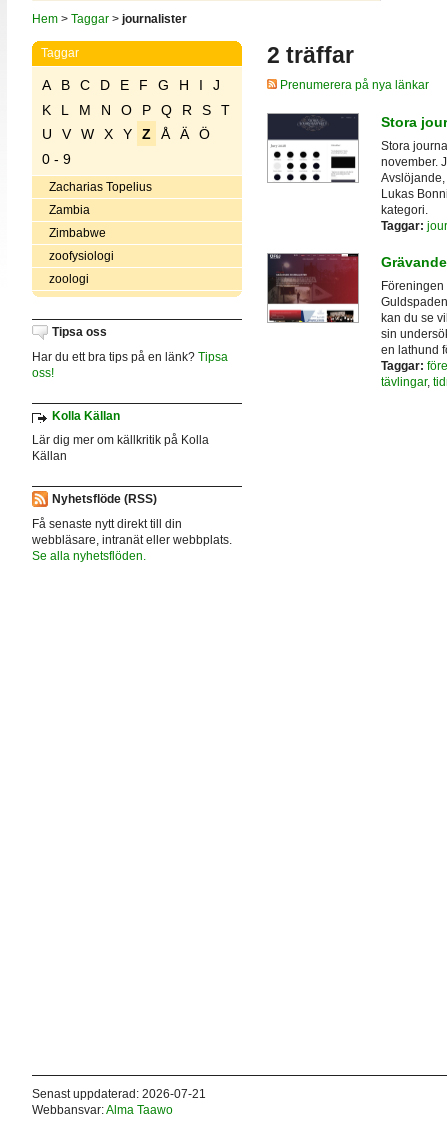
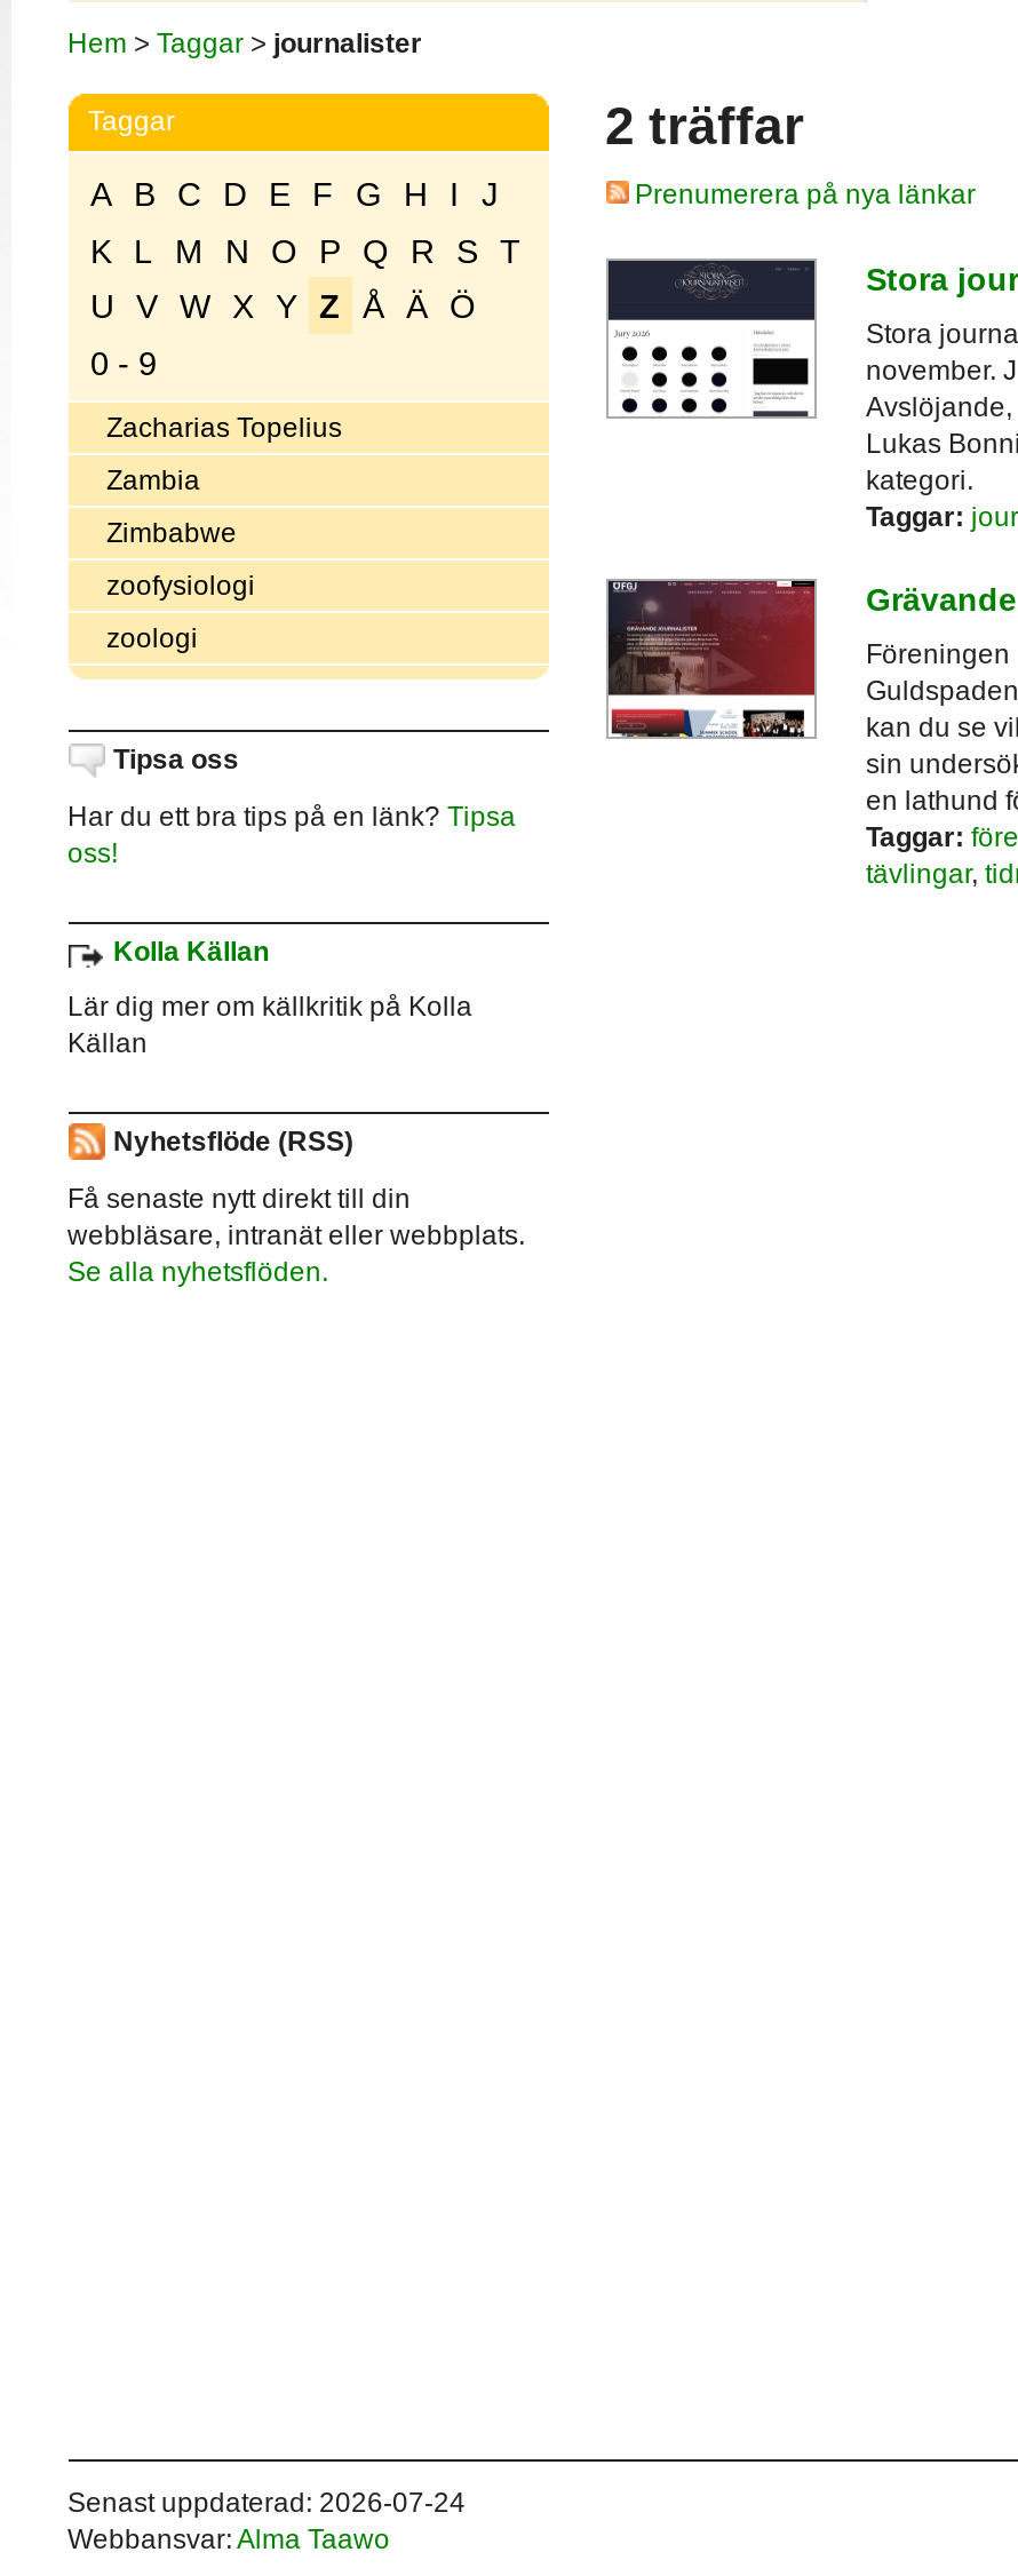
[31,1087,205,1101] Senast uppdaterad: 2026-07-21 -> [67,2487,466,2519] Senast uppdaterad: 2026-07-24

